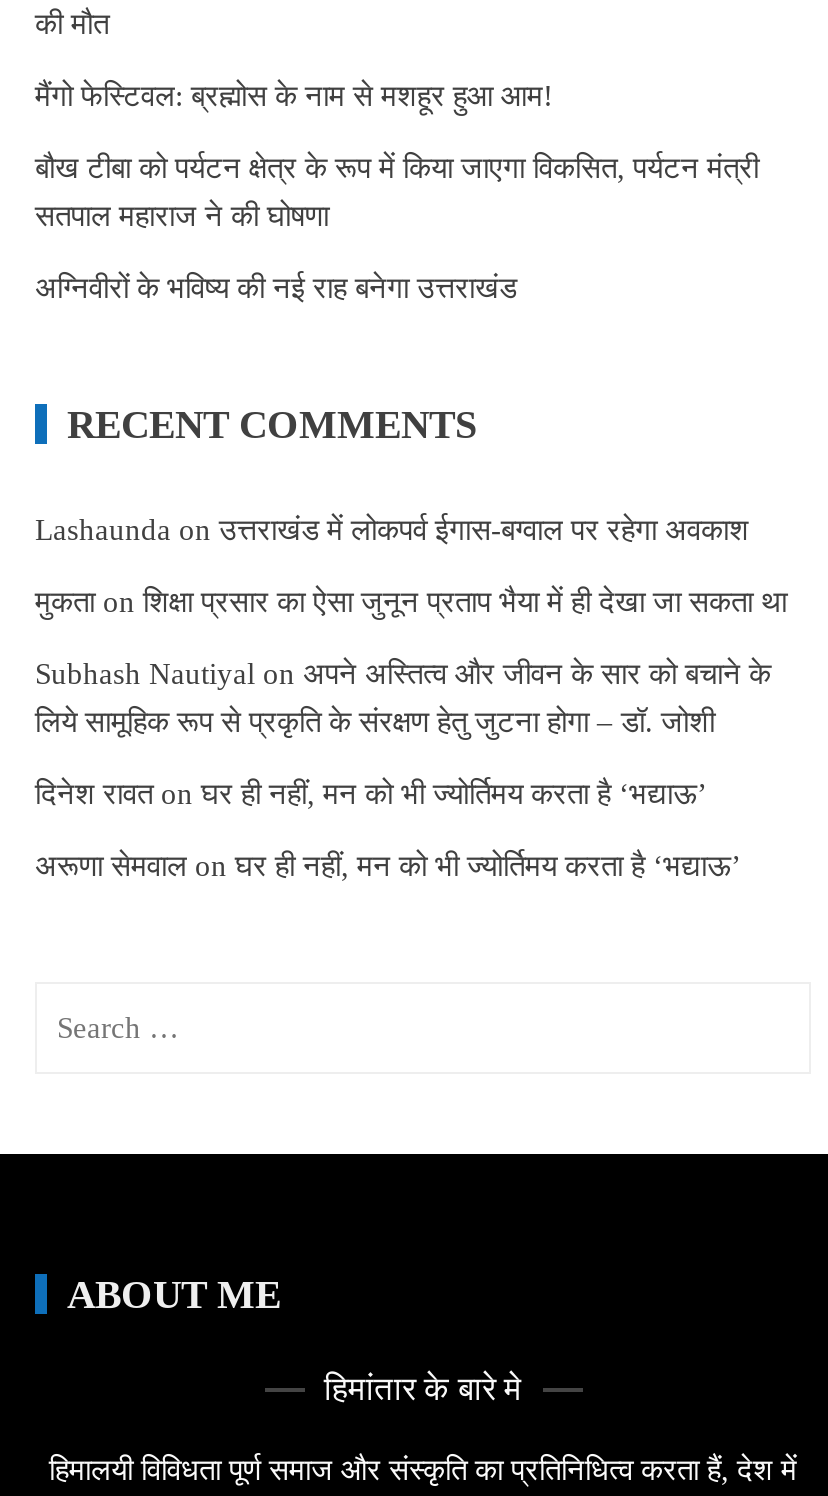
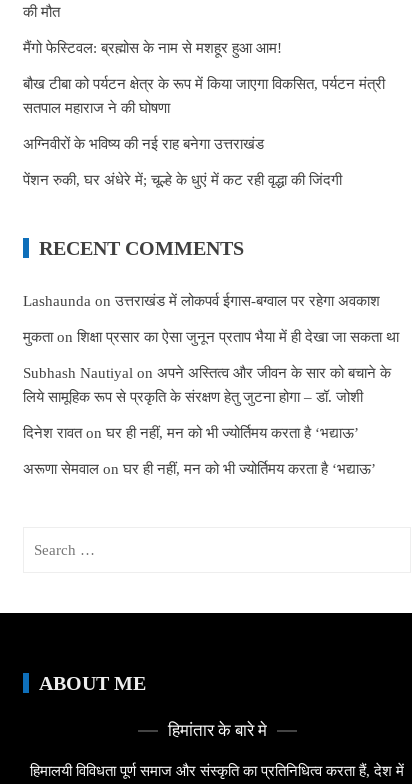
none -> [23,172,342,188] पेंशन रुकी, घर अंधेरे में; चूल्हे के धुएं में कट रही वृद्धा की जिंदगी

